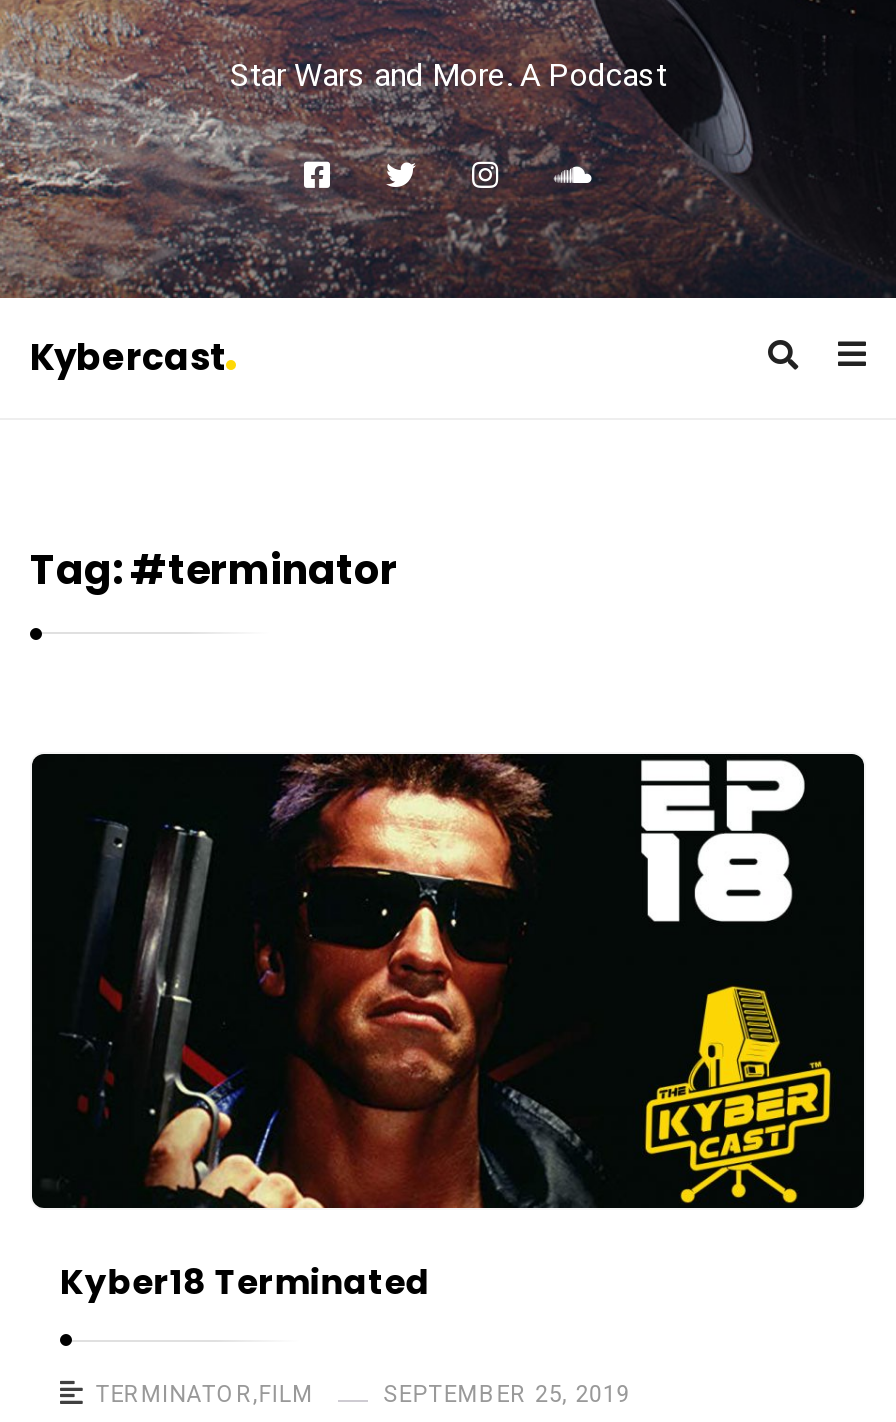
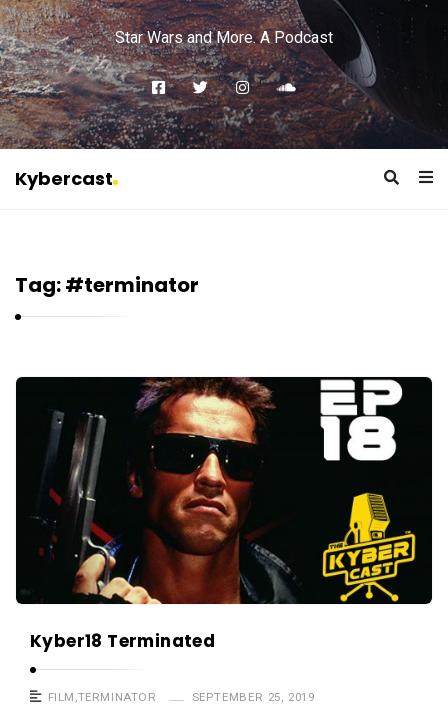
[95,1380,313,1408] TERMINATOR,FILM -> [48,690,157,704] FILM,TERMINATOR

